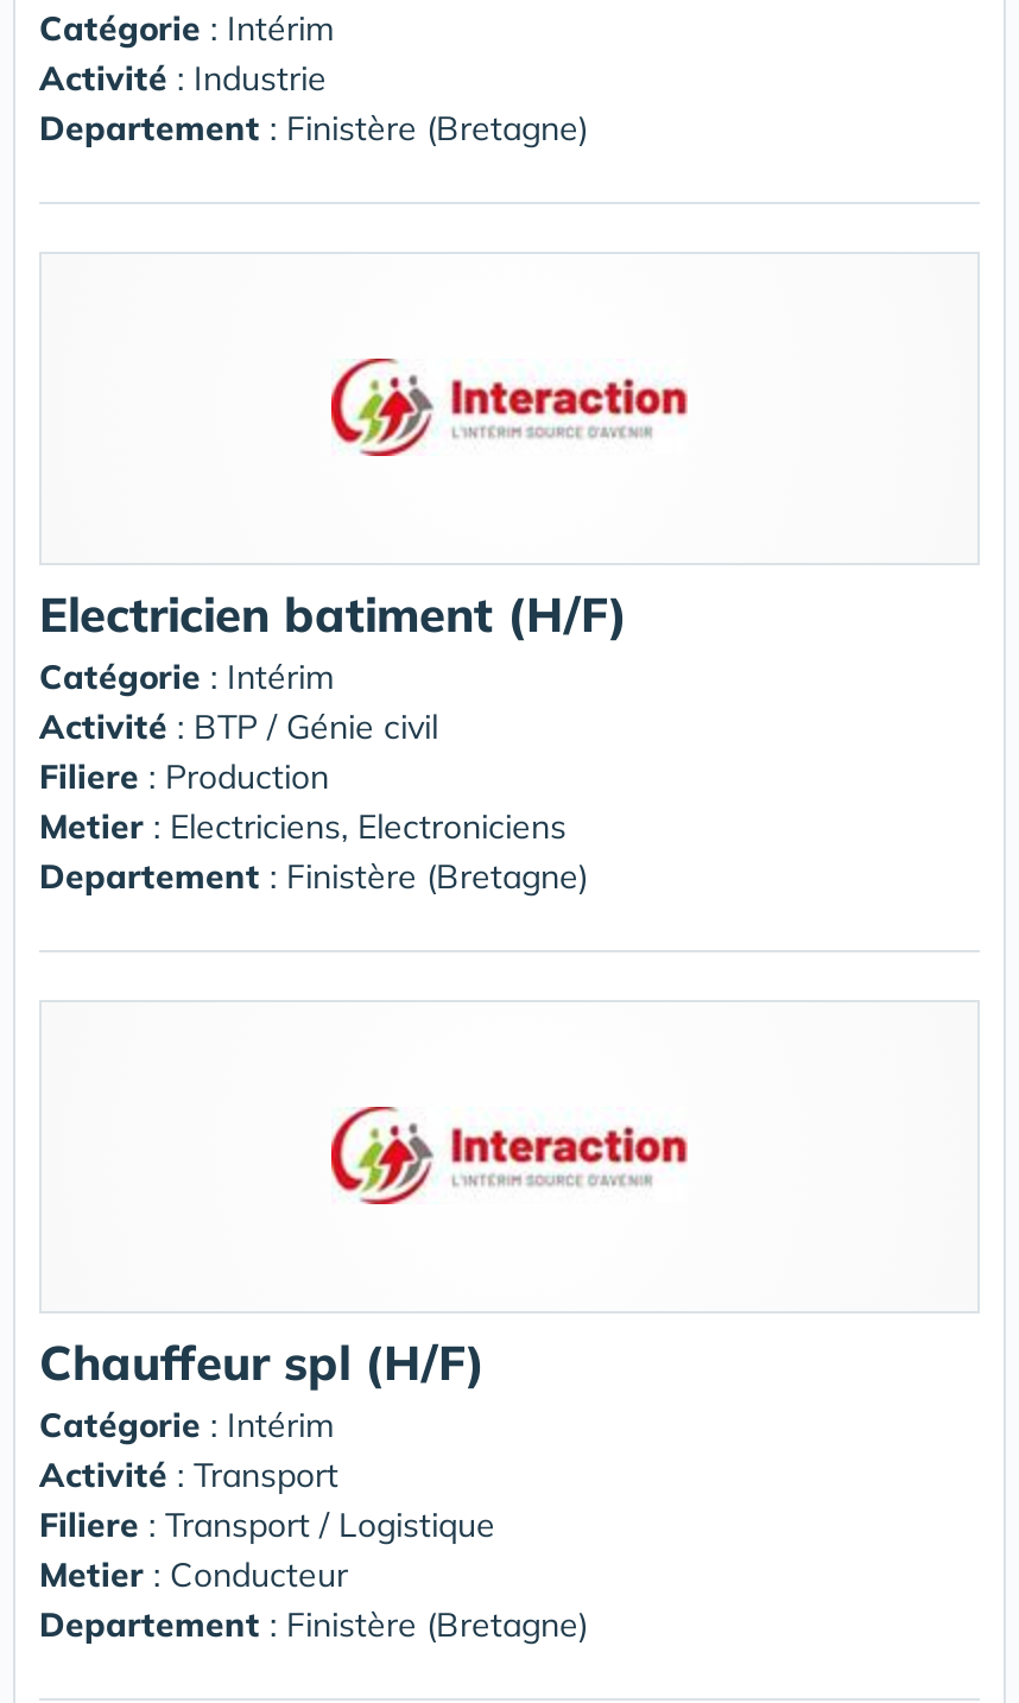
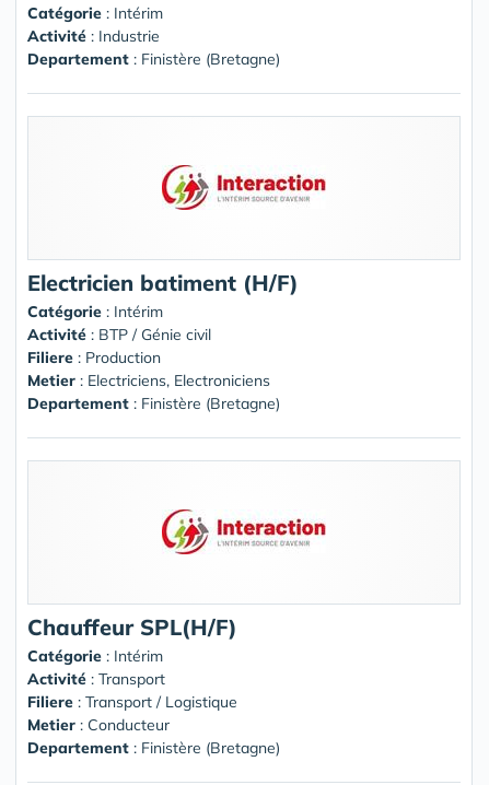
[39,1332,486,1391] Chauffeur spl (H/F) -> [27,613,237,640] Chauffeur SPL(H/F)

